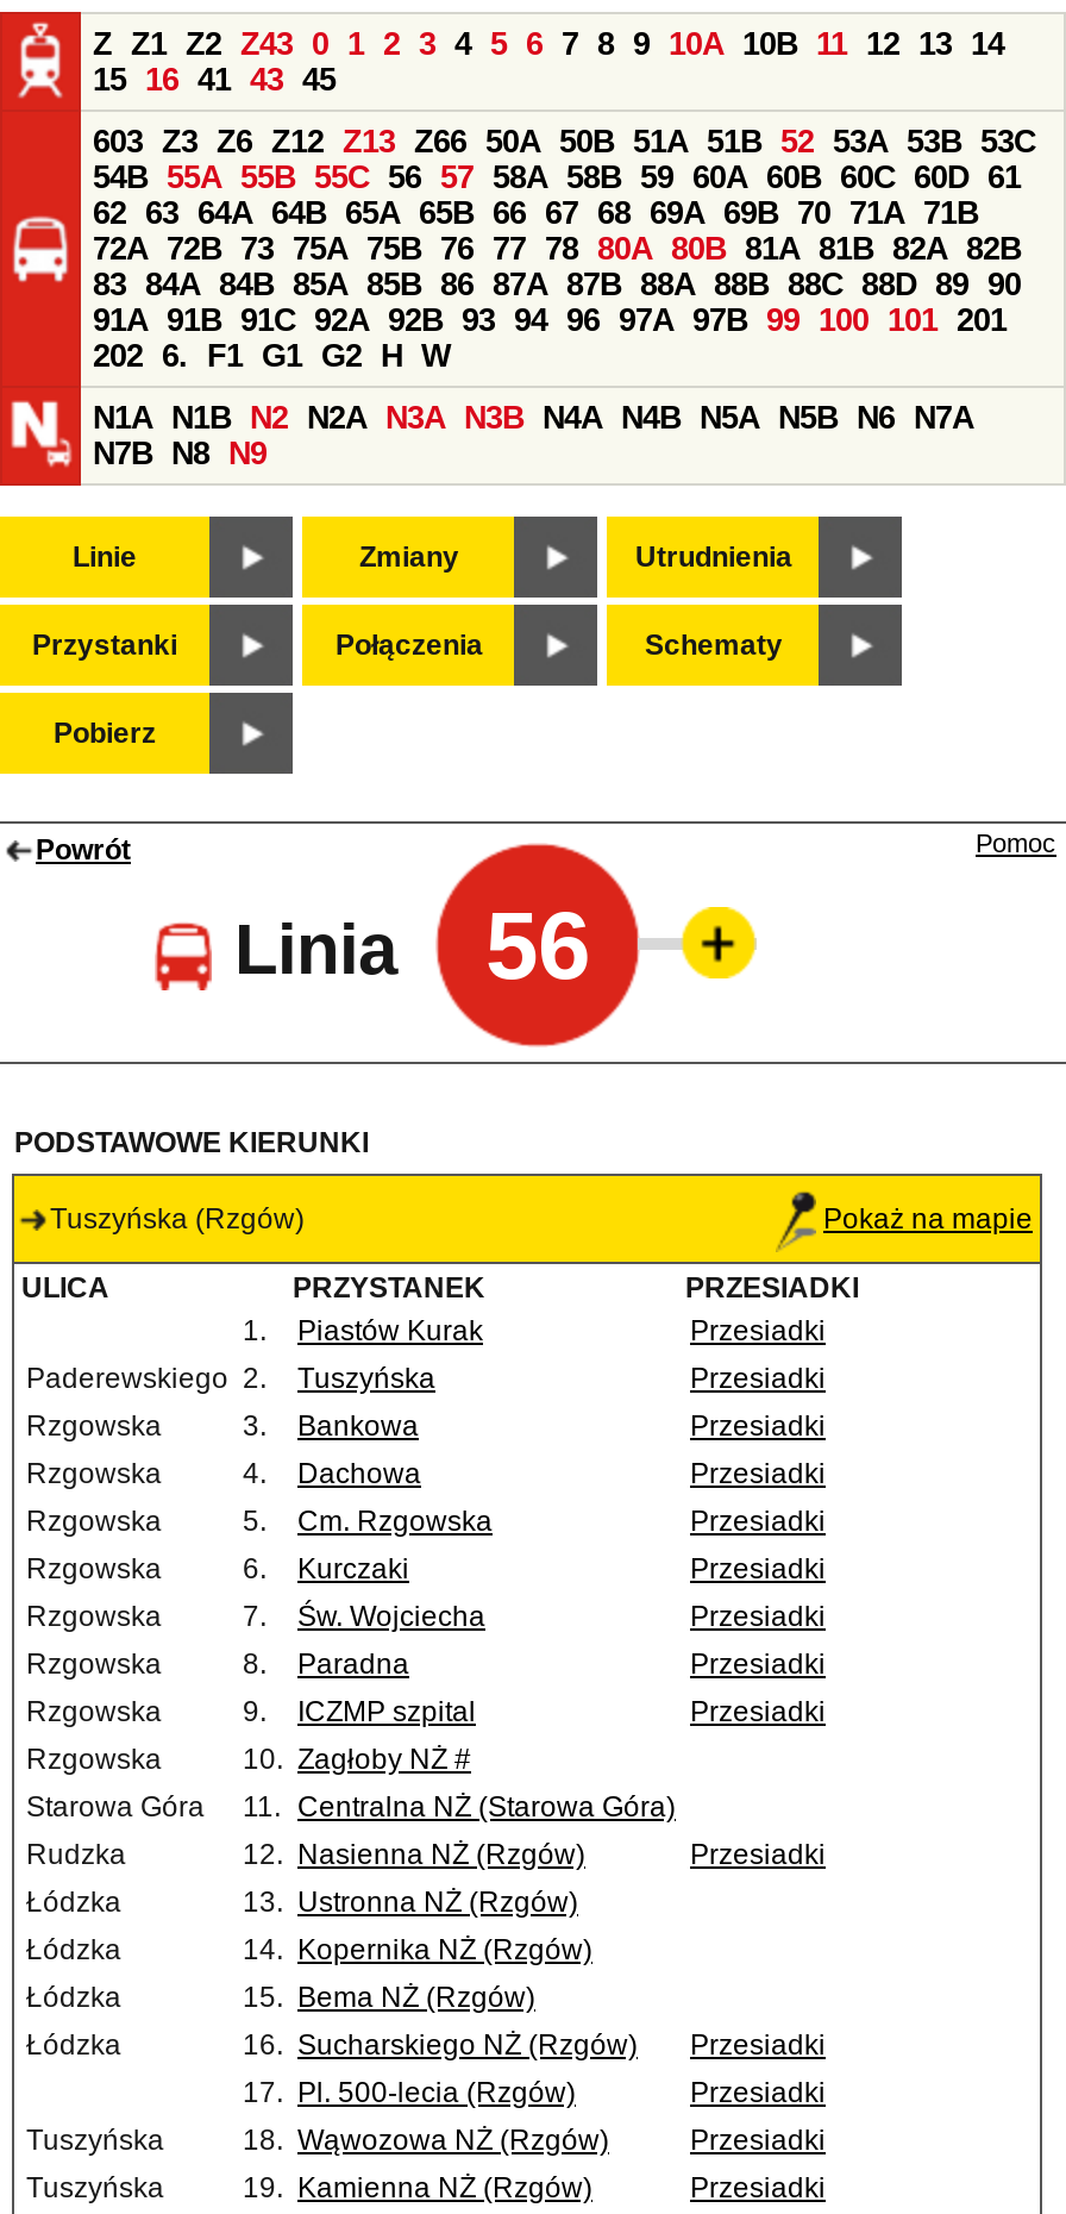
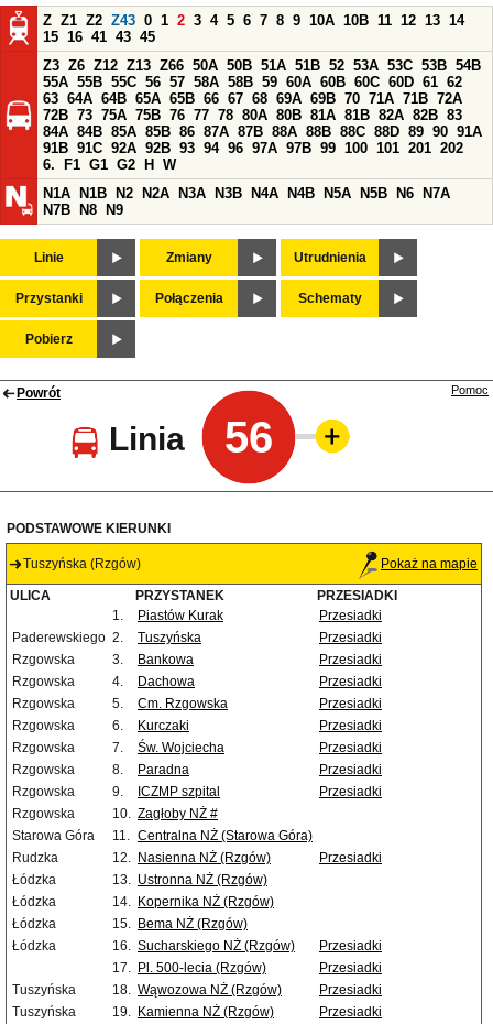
[93,124,1035,374] 603 Z3 Z6 Z12 Z13 Z66 50A 50B 51A 51B 52 53A 53B 53C | 54B 55A 55B 55C 56 57 58A 58B 59 60A 60B 60C 60D 61 | 62 63 64A 64B 65A 65B 66 67 68 69A 69B 70 71A 71B | 72A 72B 73 75A 75B 76 77 78 80A 80B 81A 81B 82A 82B | 83 84A 84B 85A 85B 86 87A 87B 88A 88B 88C 88D 89 90 | 91A 91B 91C 92A 92B 93 94 96 97A 97B 99 100 101 201 | 202 6. F1 G1 G2 H W -> [43,57,482,173] Z3 Z6 Z12 Z13 Z66 50A 50B 51A 51B 52 53A 53C 53B 54B | 55A 55B 55C 56 57 58A 58B 59 60A 60B 60C 60D 61 62 | 63 64A 64B 65A 65B 66 67 68 69A 69B 70 71A 71B 72A | 72B 73 75A 75B 76 77 78 80A 80B 81A 81B 82A 82B 83 | 84A 84B 85A 85B 86 87A 87B 88A 88B 88C 88D 89 90 91A | 91B 91C 92A 92B 93 94 96 97A 97B 99 100 101 201 202 | 6. F1 G1 G2 H W

